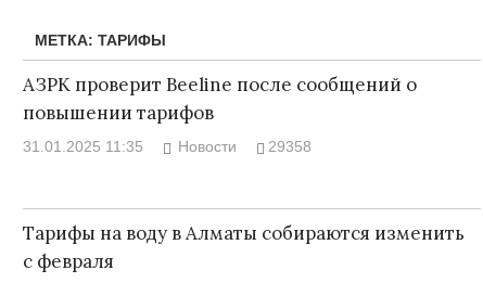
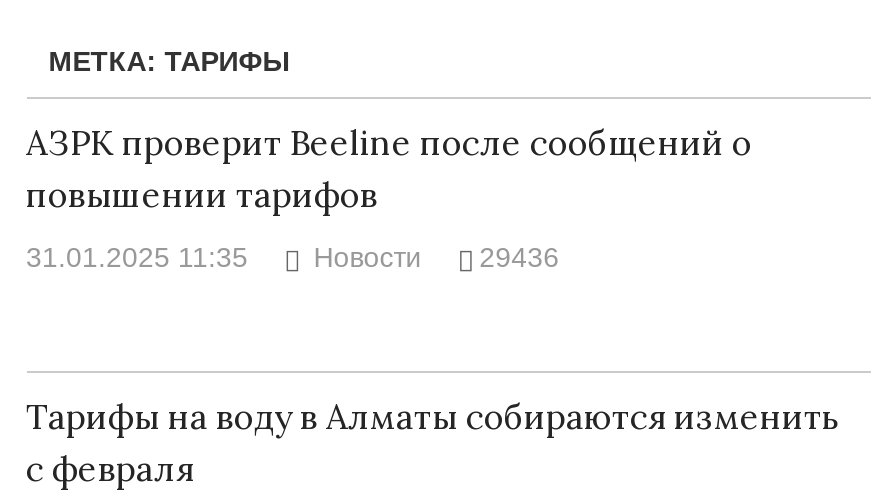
[178,138,312,155] Новости 29358 -> [314,241,559,273] Новости 29436

